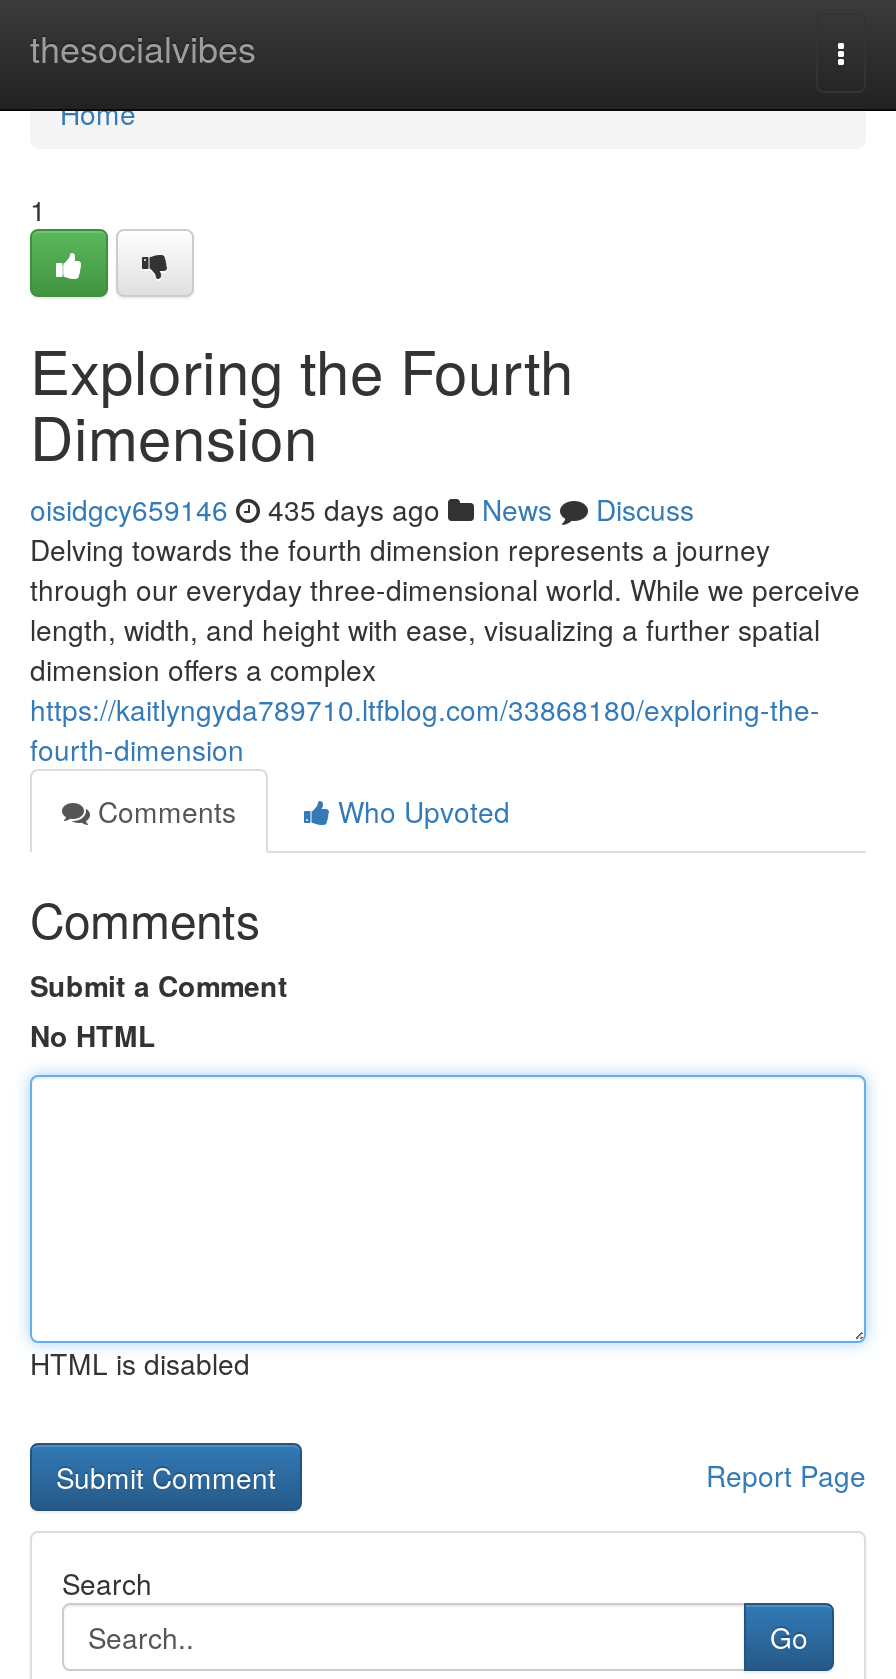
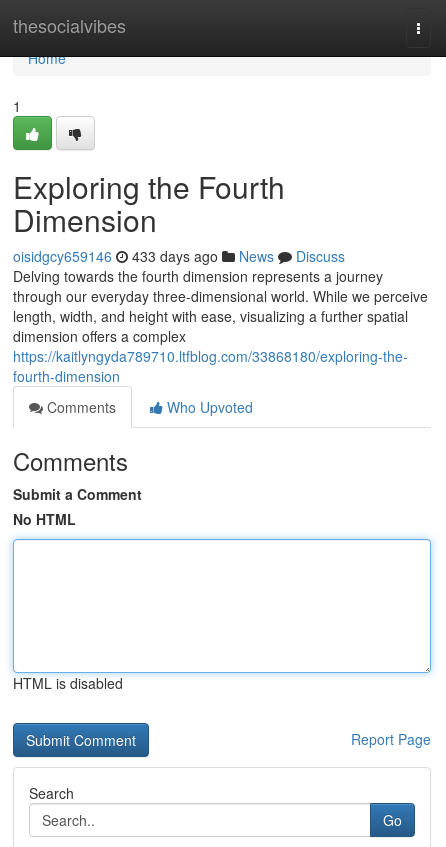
[30,489,694,529] oisidgcy659146 435 days ago News Discuss -> [13,246,345,266] oisidgcy659146 433 days ago News Discuss

